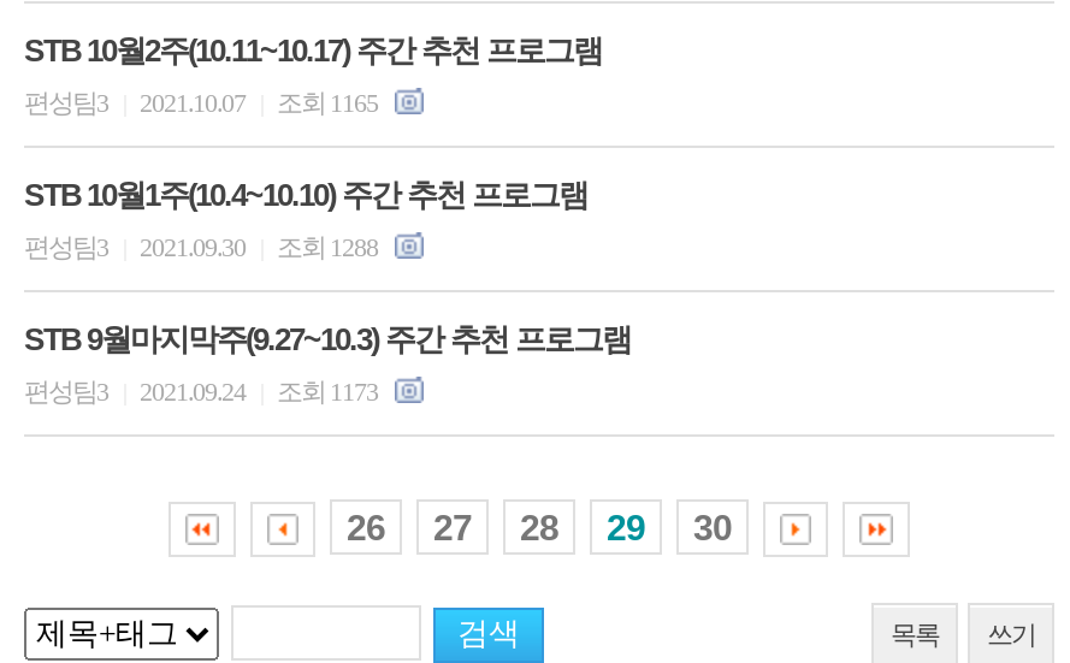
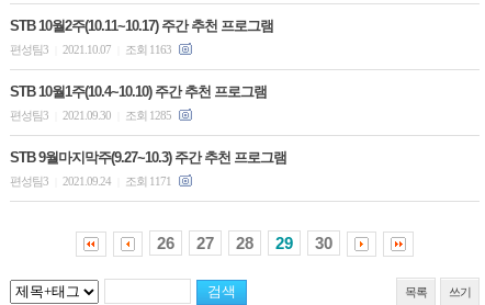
[24,88,383,116] 편성팀3 2021.10.07 조회 1165 -> [10,43,173,56] 편성팀3 2021.10.07 조회 1163
[24,232,383,261] 편성팀3 2021.09.30 조회 1288 -> [10,109,173,122] 편성팀3 2021.09.30 조회 1285
[24,376,383,405] 편성팀3 2021.09.24 조회 1173 -> [10,174,173,187] 편성팀3 2021.09.24 조회 1171

